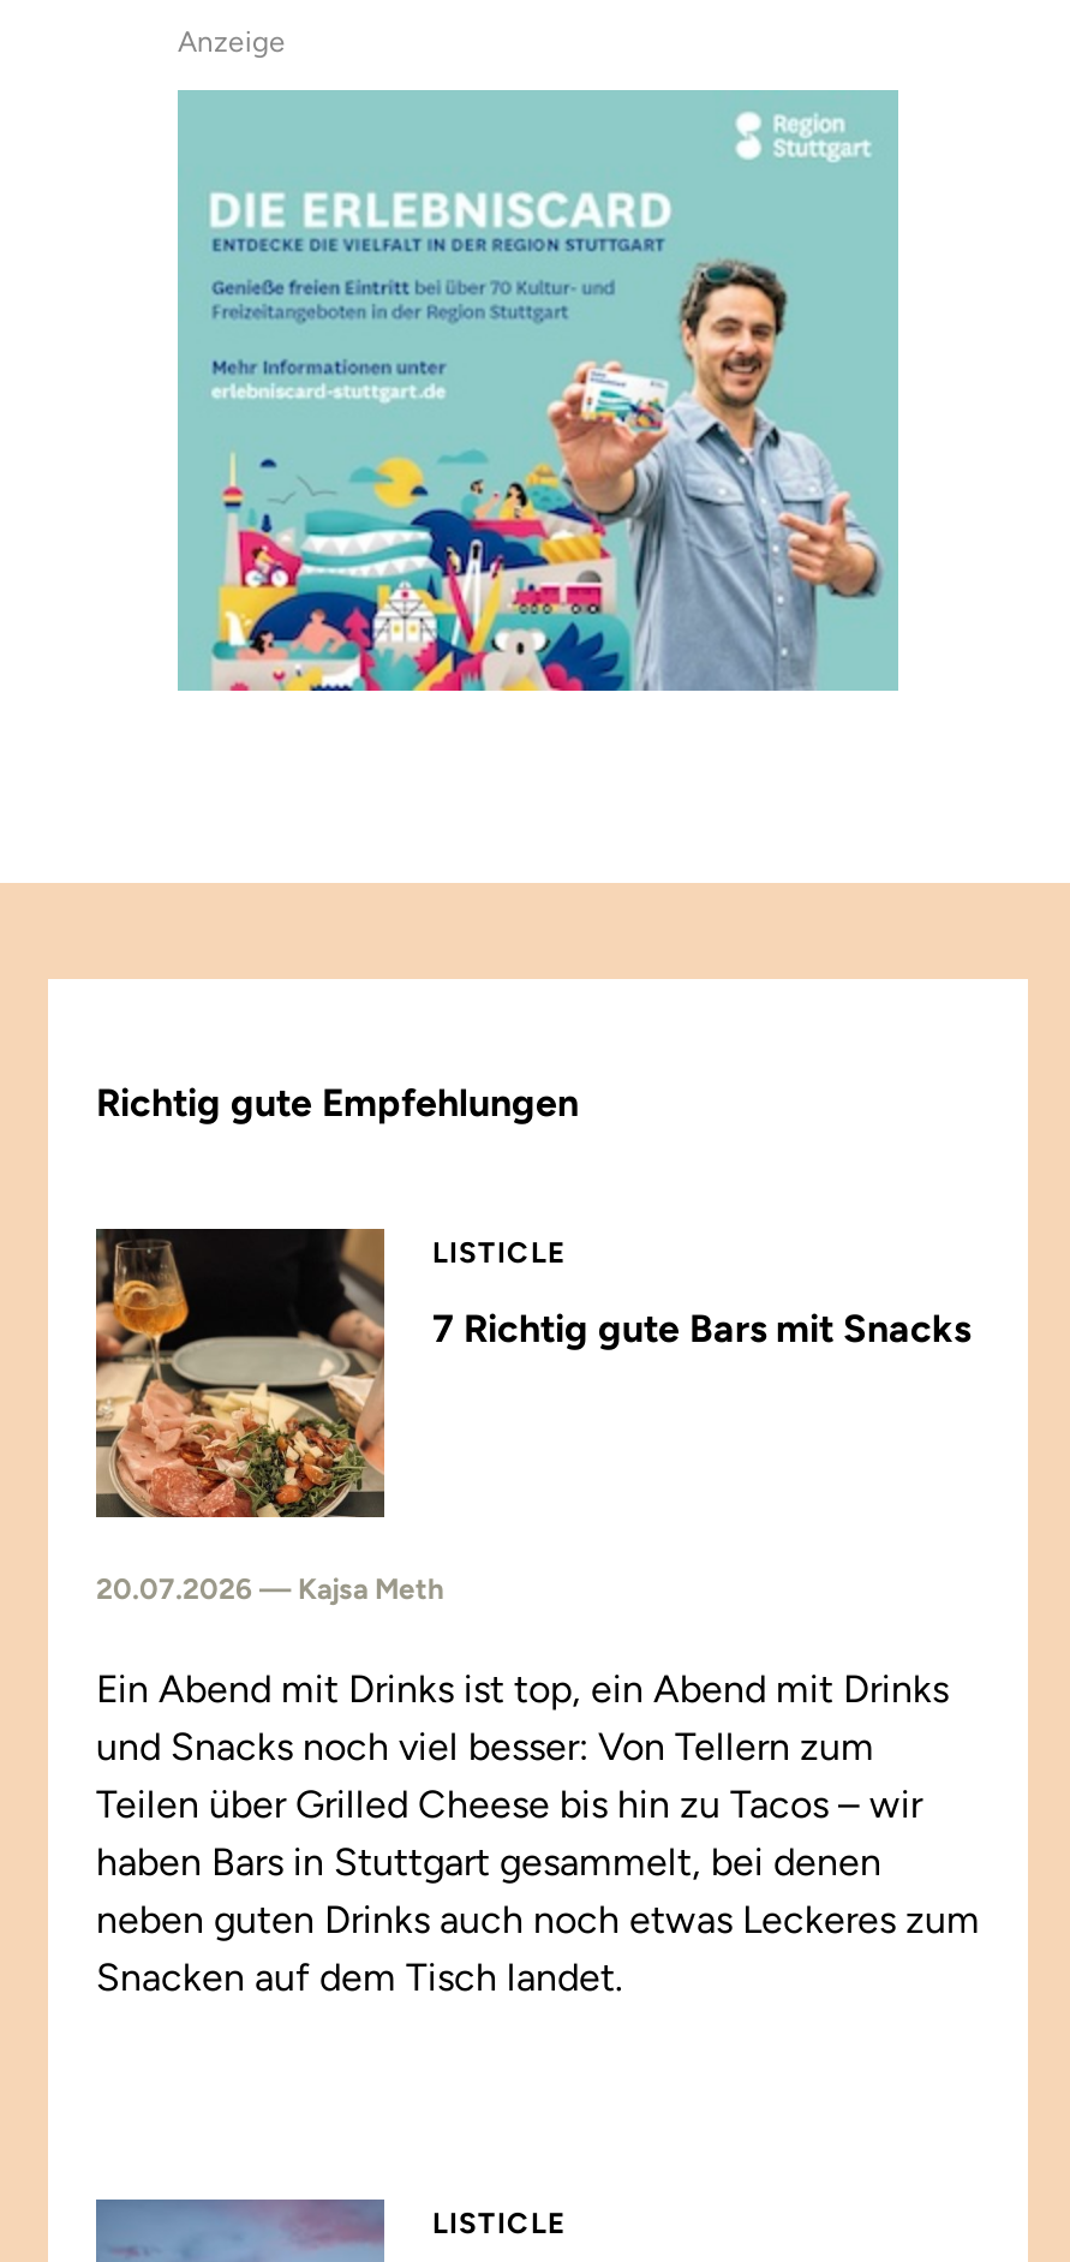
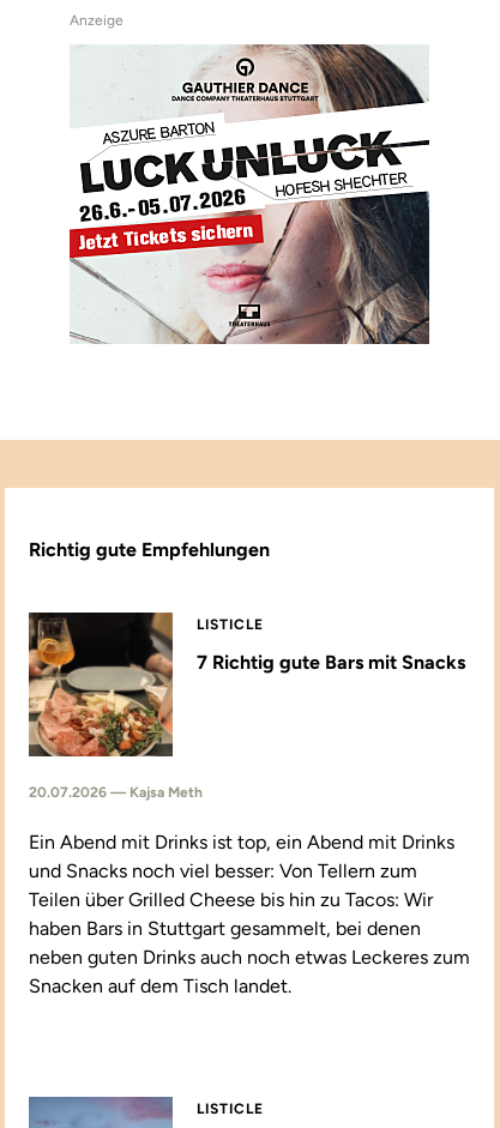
[175,90,901,693] [image] -> [68,43,430,345] [image]
[96,1781,922,1827] Teilen über Grilled Cheese bis hin zu Tacos – wir -> [29,888,433,911] Teilen über Grilled Cheese bis hin zu Tacos: Wir

